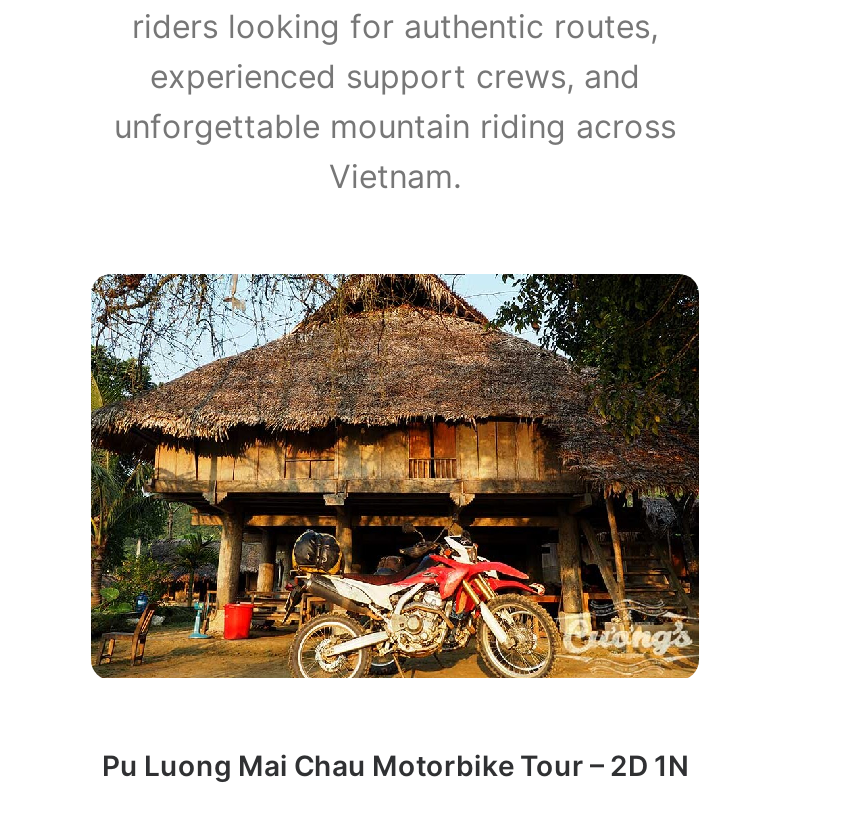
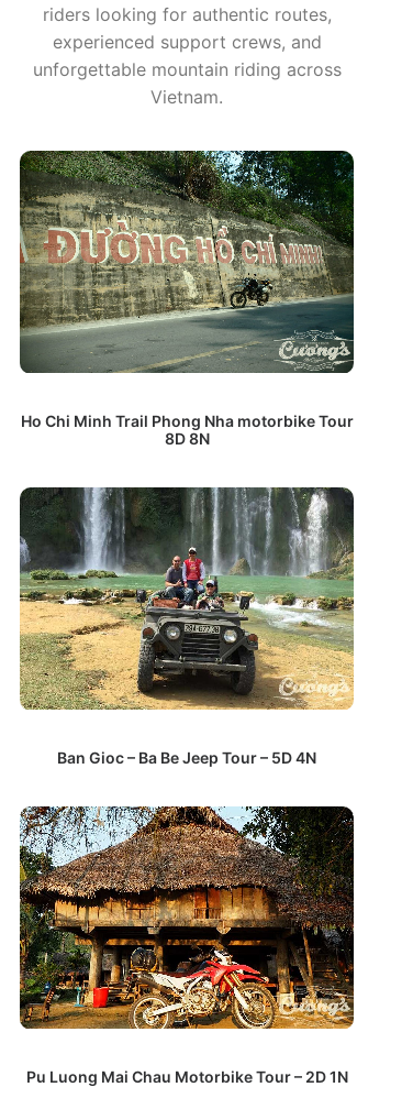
none -> [19,150,355,448] [image] | Ho Chi Minh Trail Phong Nha motorbike Tour | 8D 8N
none -> [19,486,355,767] [image] | Ban Gioc – Ba Be Jeep Tour – 5D 4N

